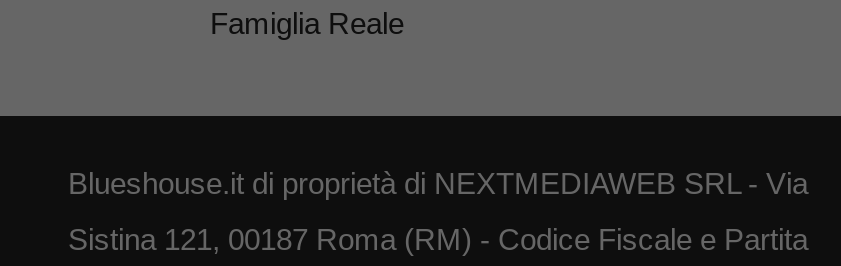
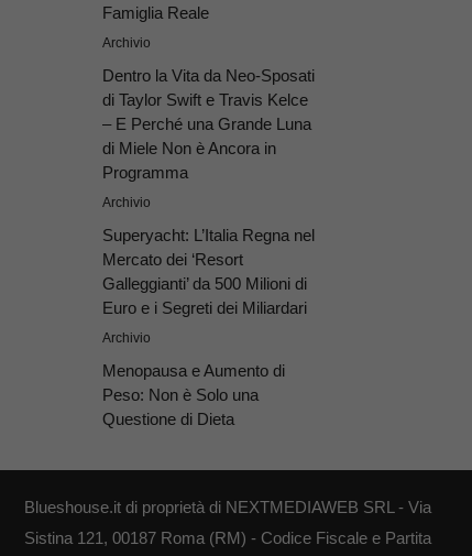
none -> [102,36,315,429] Archivio | Dentro la Vita da Neo-Sposati | di Taylor Swift e Travis Kelce | – E Perché una Grande Luna | di Miele Non è Ancora in | Programma | Archivio | Superyacht: L’Italia Regna nel | Mercato dei ‘Resort | Galleggianti’ da 500 Milioni di | Euro e i Segreti dei Miliardari | Archivio | Menopausa e Aumento di | Peso: Non è Solo una | Questione di Dieta

